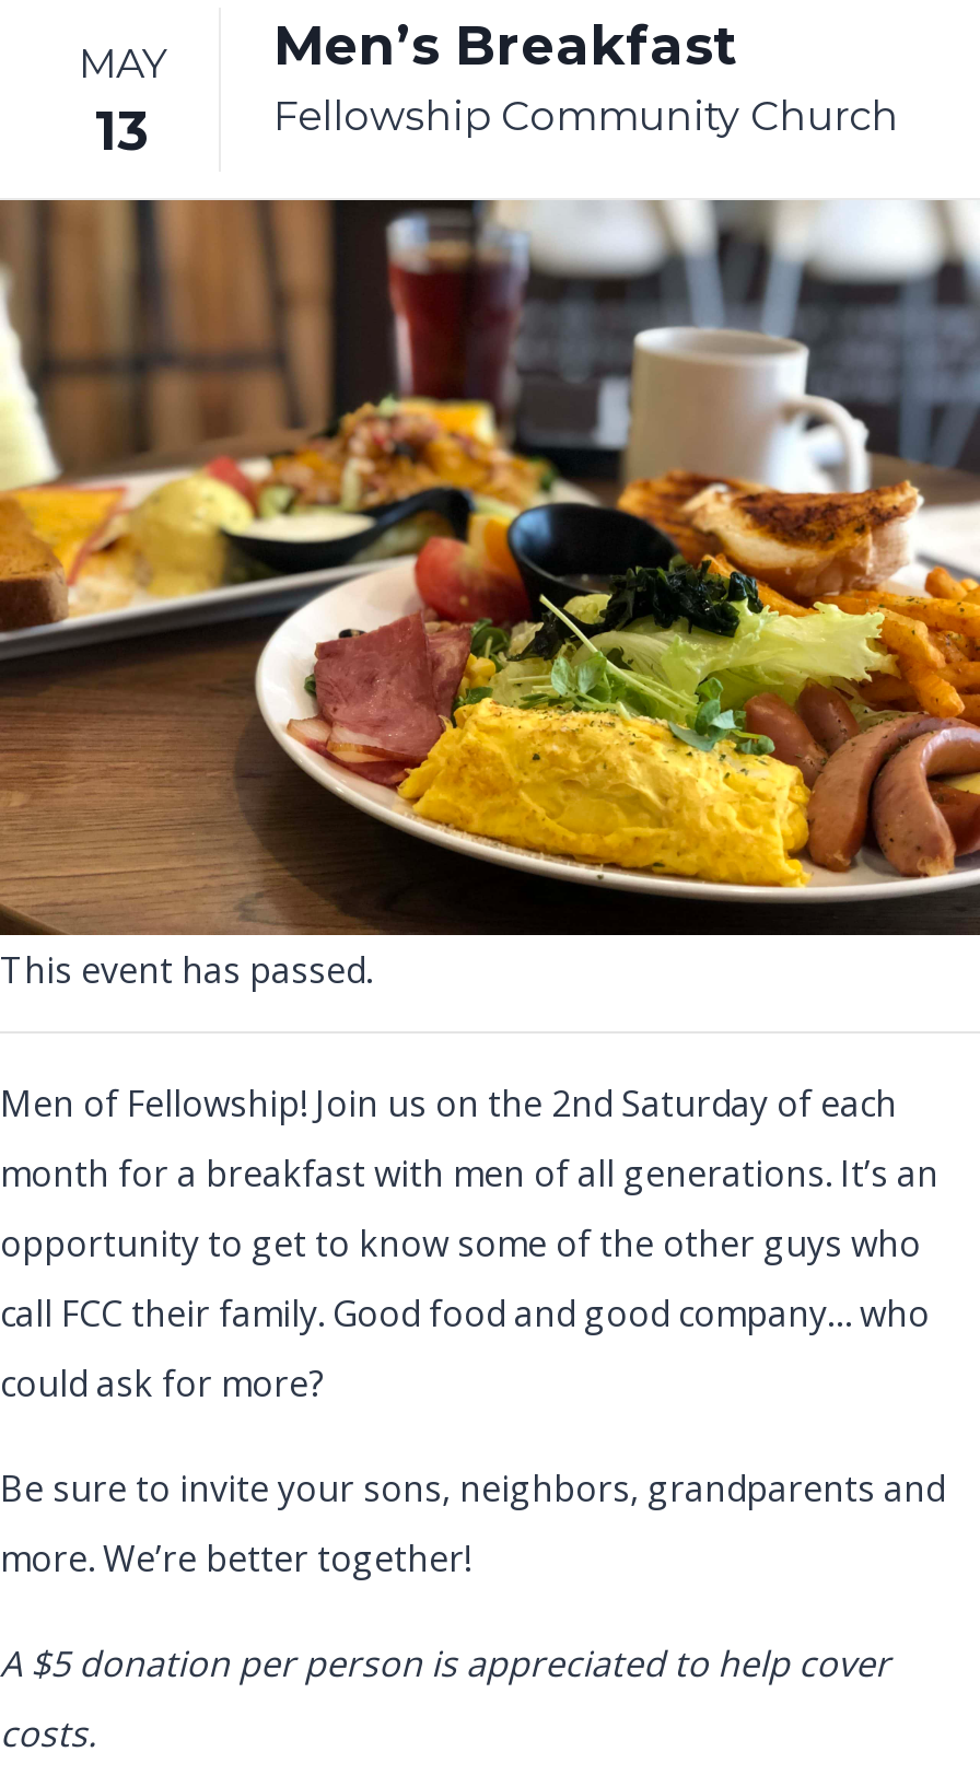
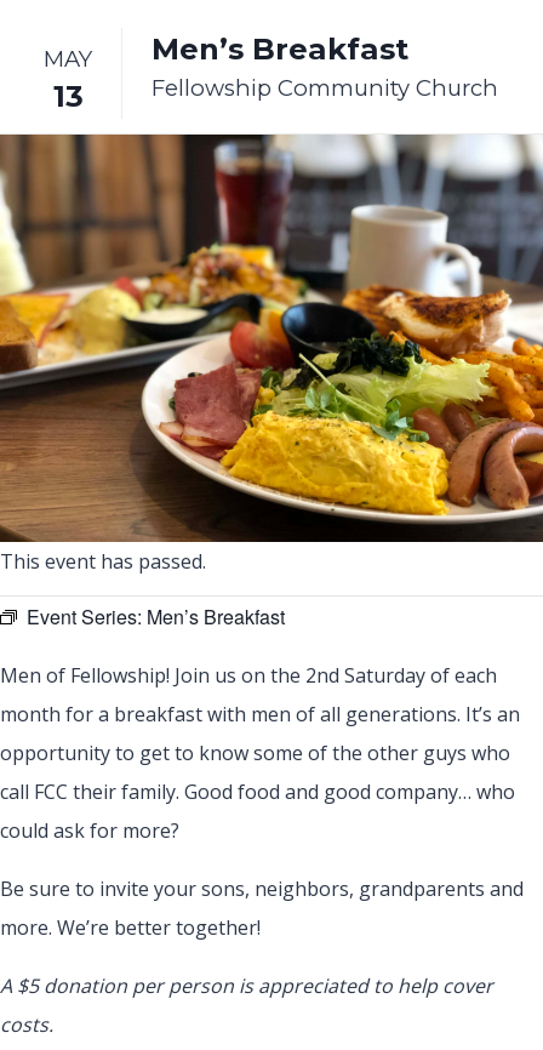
none -> [27,603,285,630] Event Series: Men’s Breakfast

